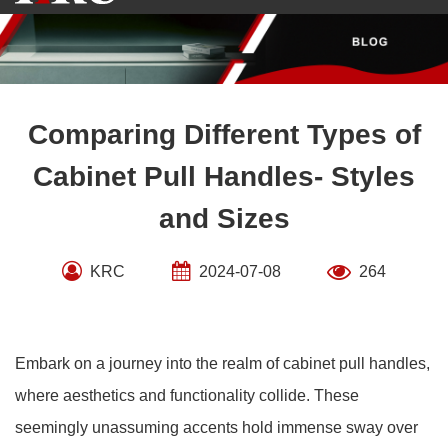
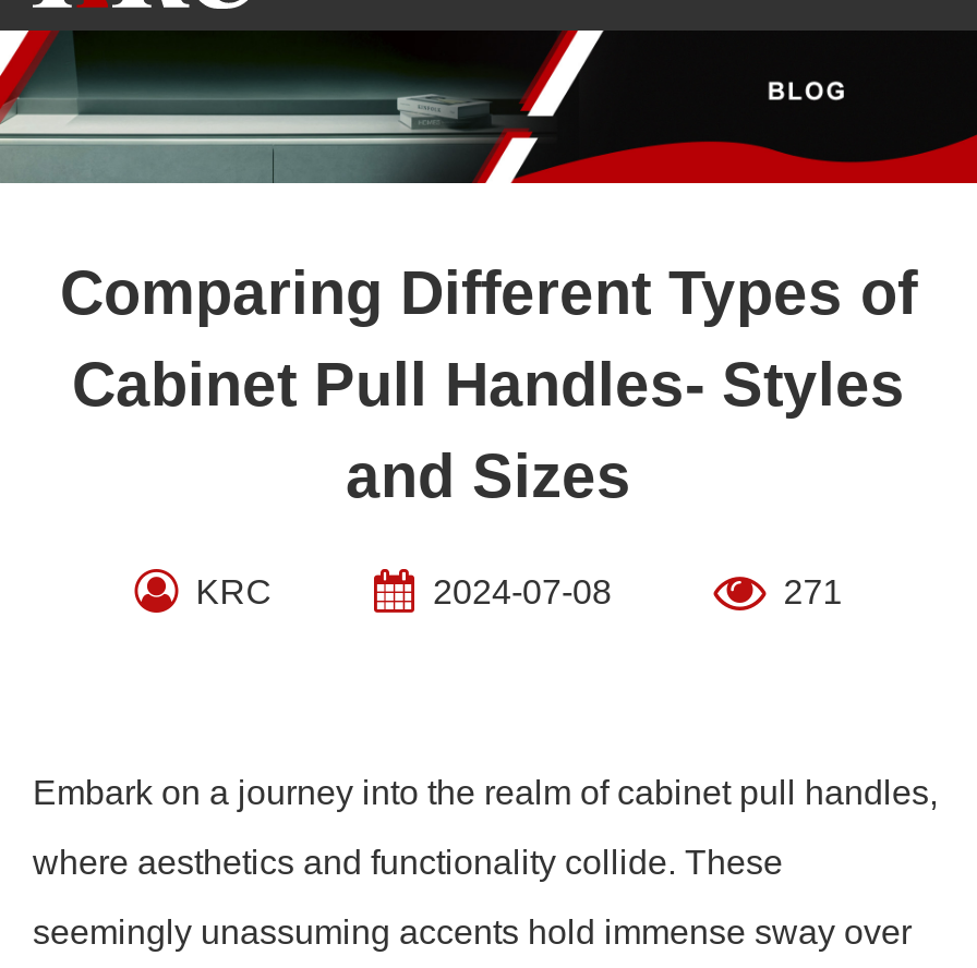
[359,263,386,280] 264 -> [783,573,842,610] 271

